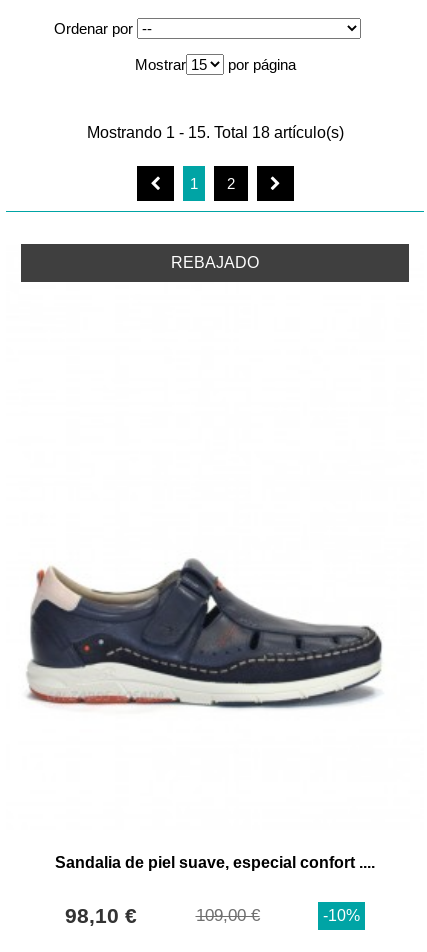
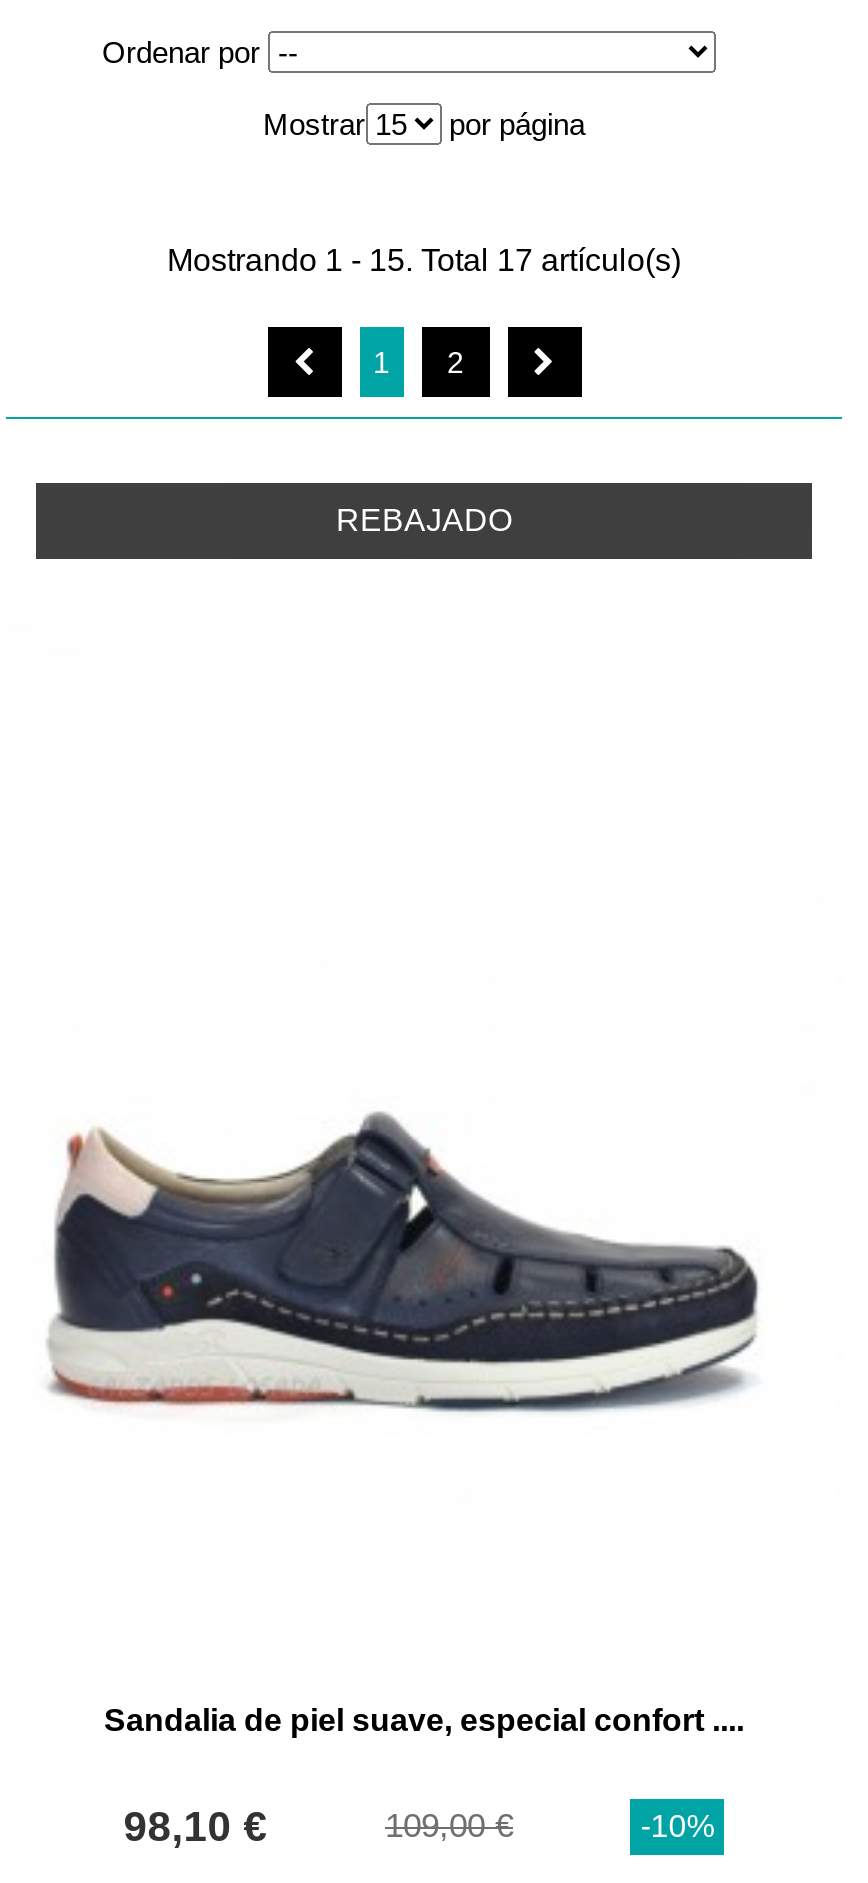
[86,124,343,141] Mostrando 1 - 15. Total 18 artículo(s) -> [167,243,681,277] Mostrando 1 - 15. Total 17 artículo(s)

